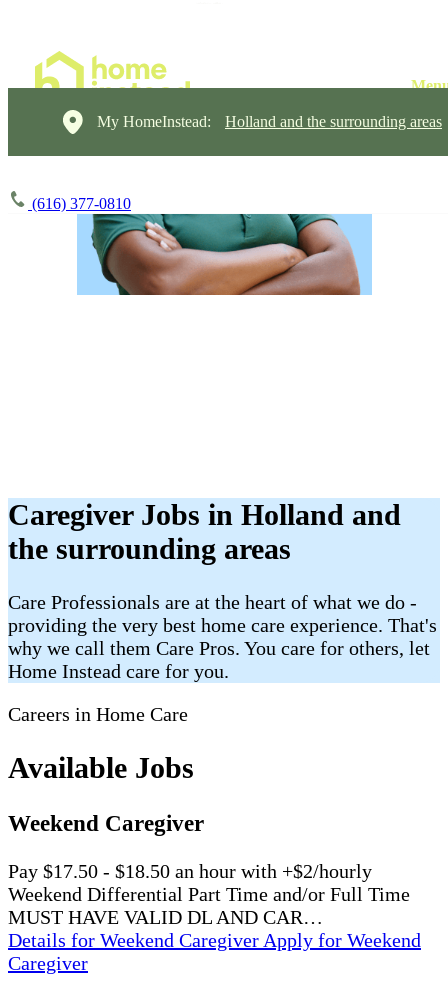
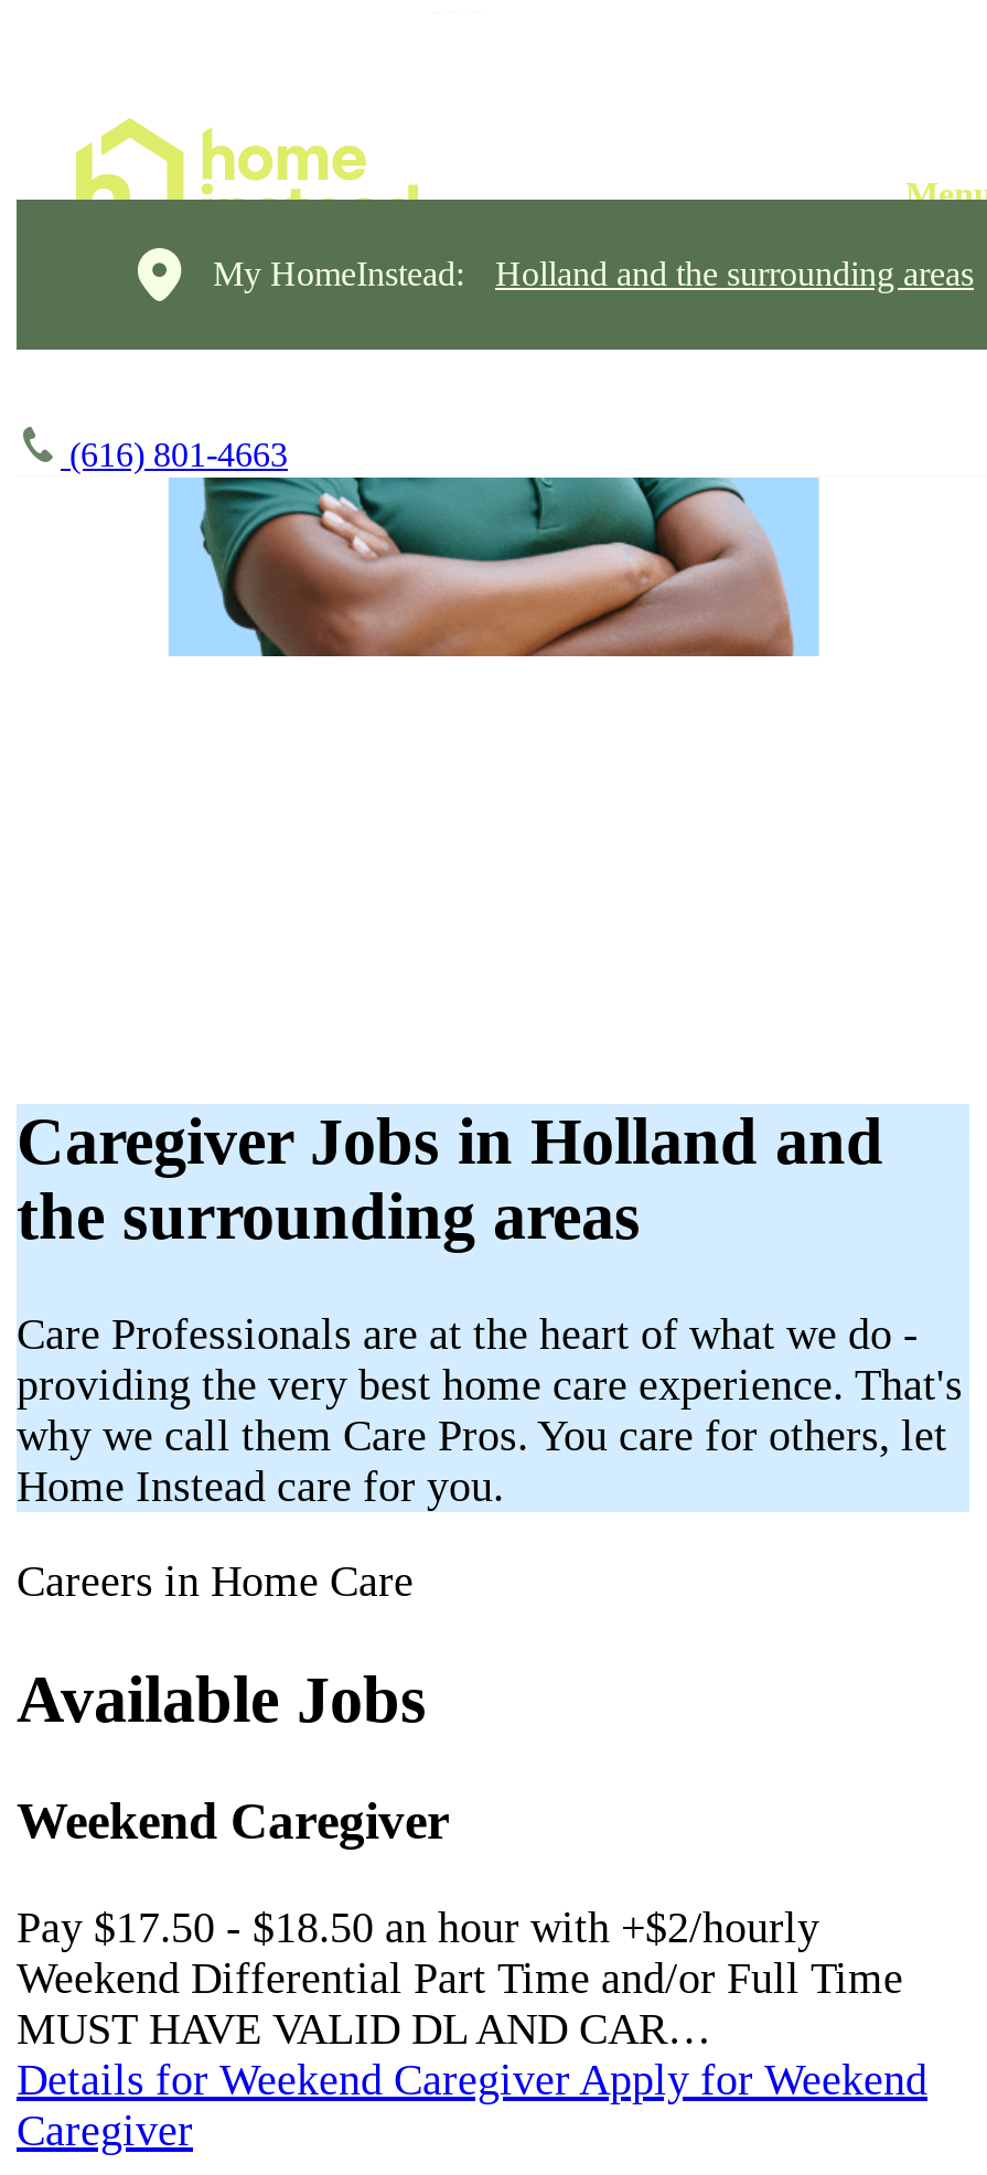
[32,195,131,212] (616) 377-0810 -> [69,436,288,473] (616) 801-4663

